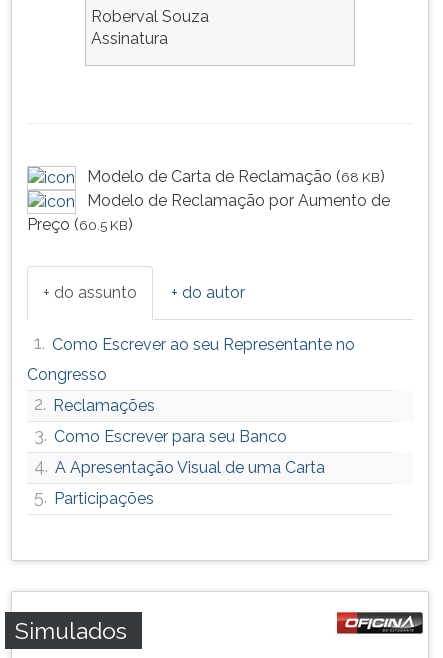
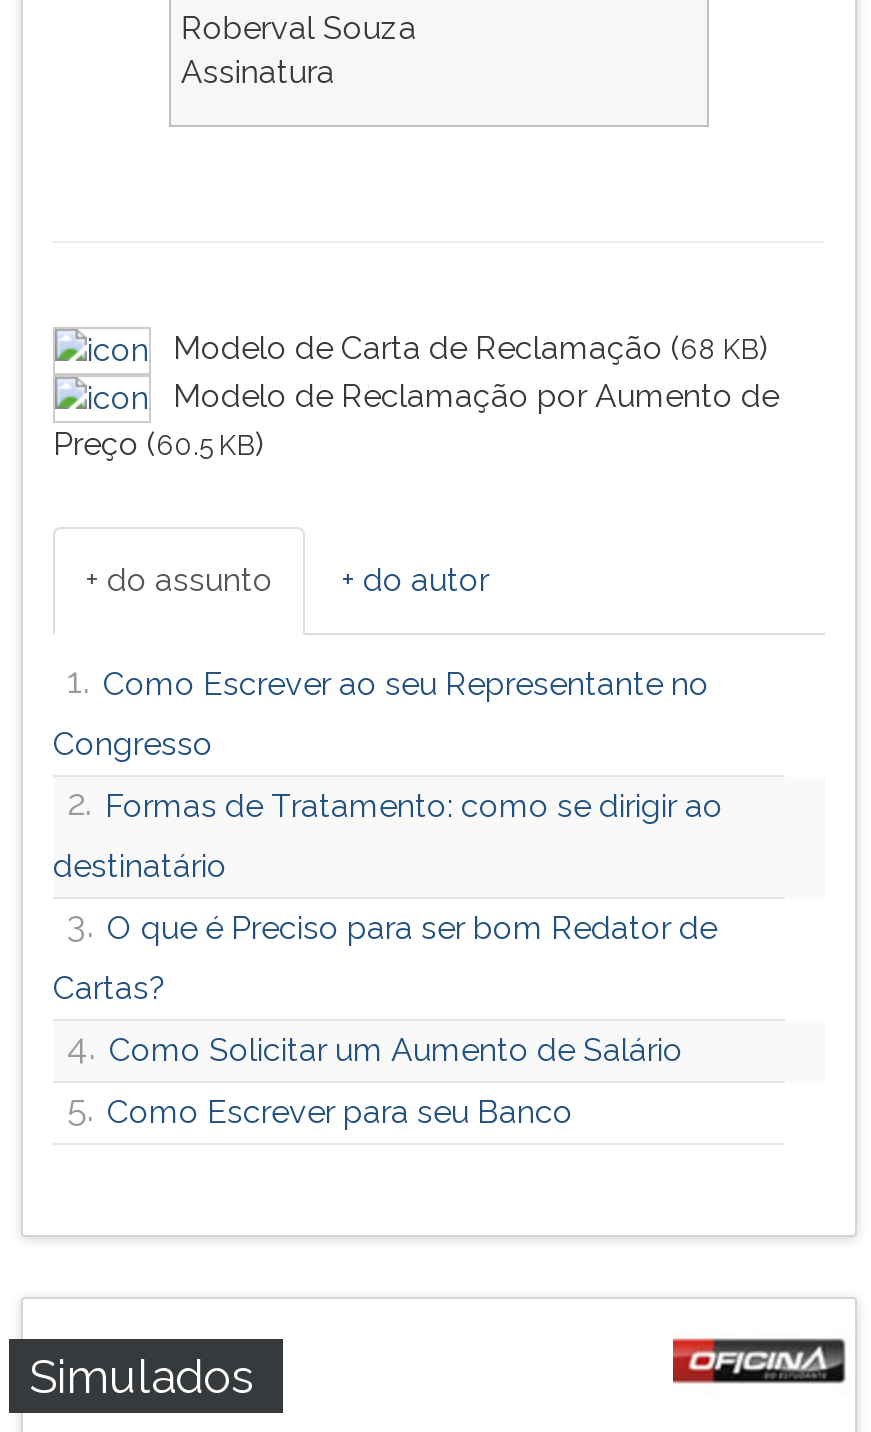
[34,393,325,508] 2. Reclamações | 3. Como Escrever para seu Banco | 4. A Apresentação Visual de uma Carta | 5. Participações -> [53,781,723,1131] 2. Formas de Tratamento: como se dirigir ao | destinatário | 3. O que é Preciso para ser bom Redator de | Cartas? | 4. Como Solicitar um Aumento de Salário | 5. Como Escrever para seu Banco

